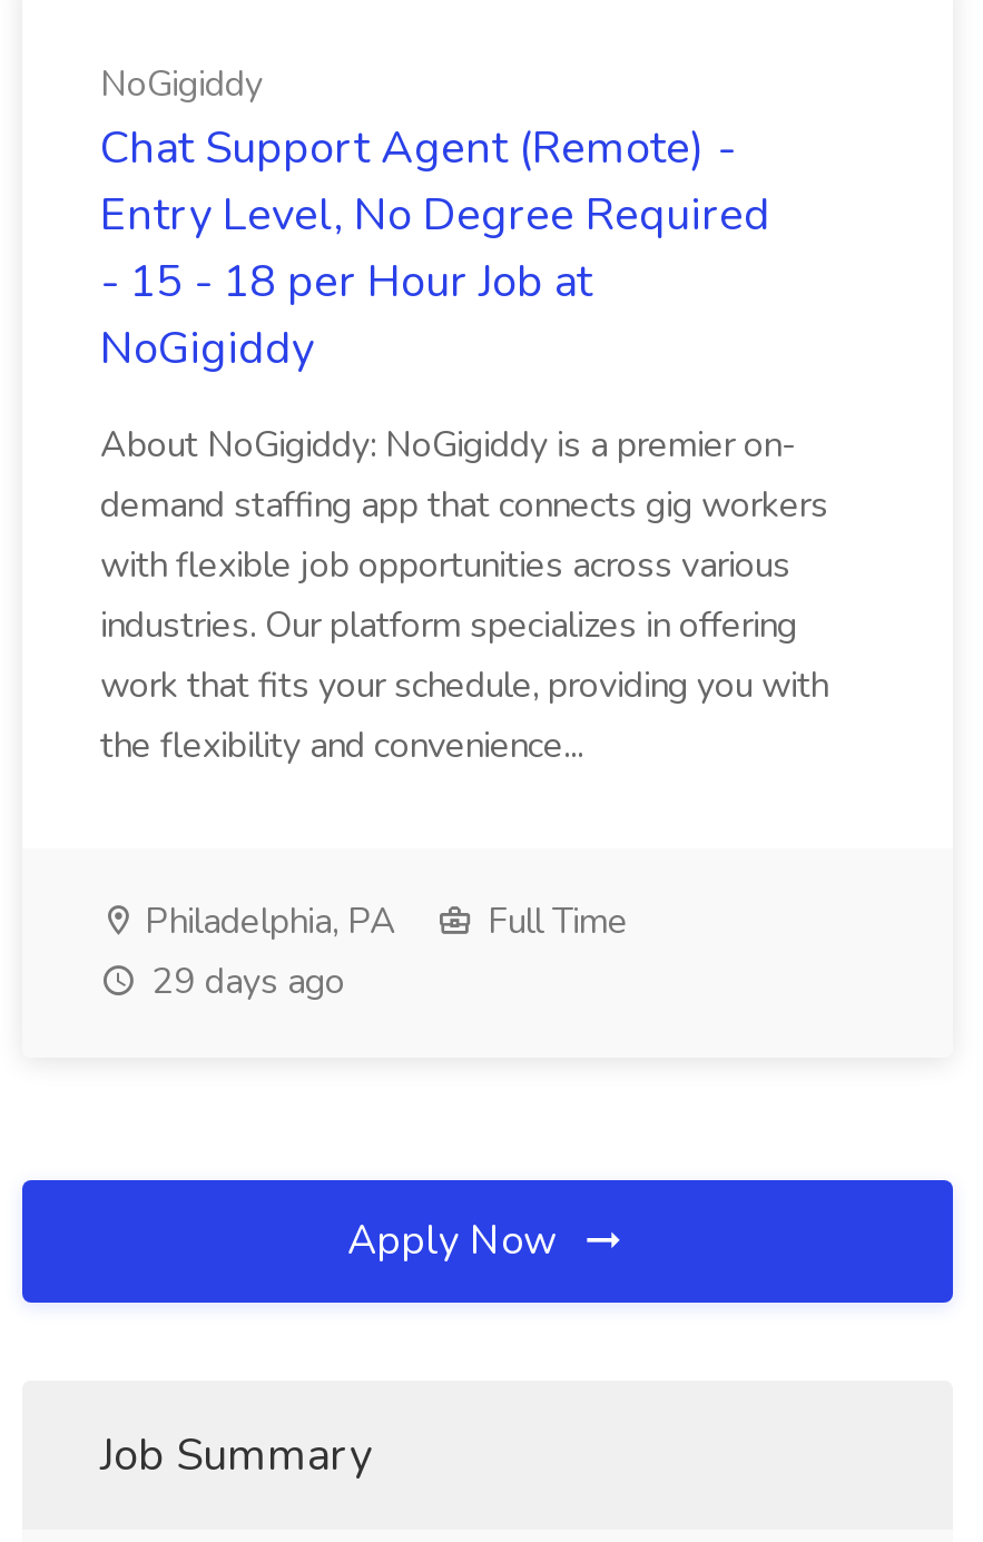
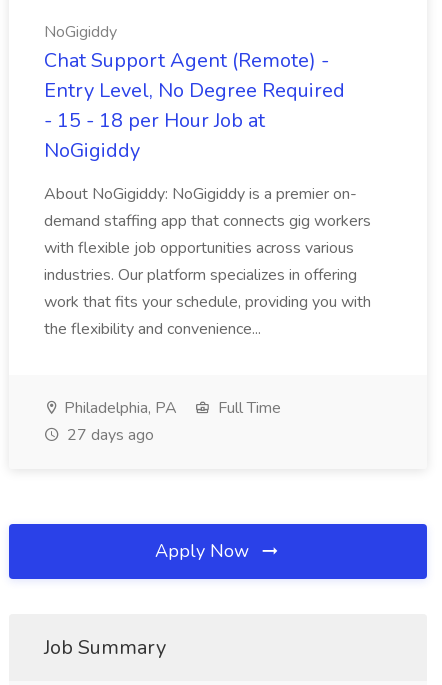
[142,957,345,1006] 29 days ago -> [63,424,154,446] 27 days ago

